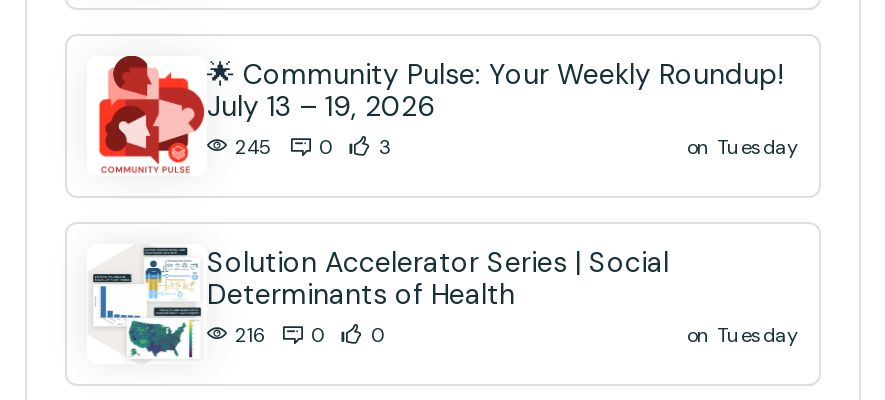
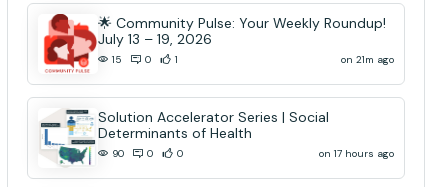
[235,135,273,161] 245 -> [112,53,122,66] 15
[379,134,799,161] 3 | on Tuesday -> [175,53,394,66] 1 | on 21m ago
[235,323,265,349] 216 -> [112,147,124,160] 90
[687,322,799,348] on Tuesday -> [319,147,394,160] on 17 hours ago

